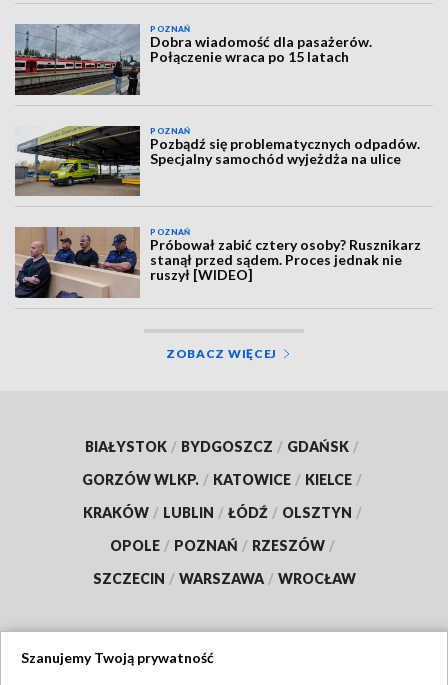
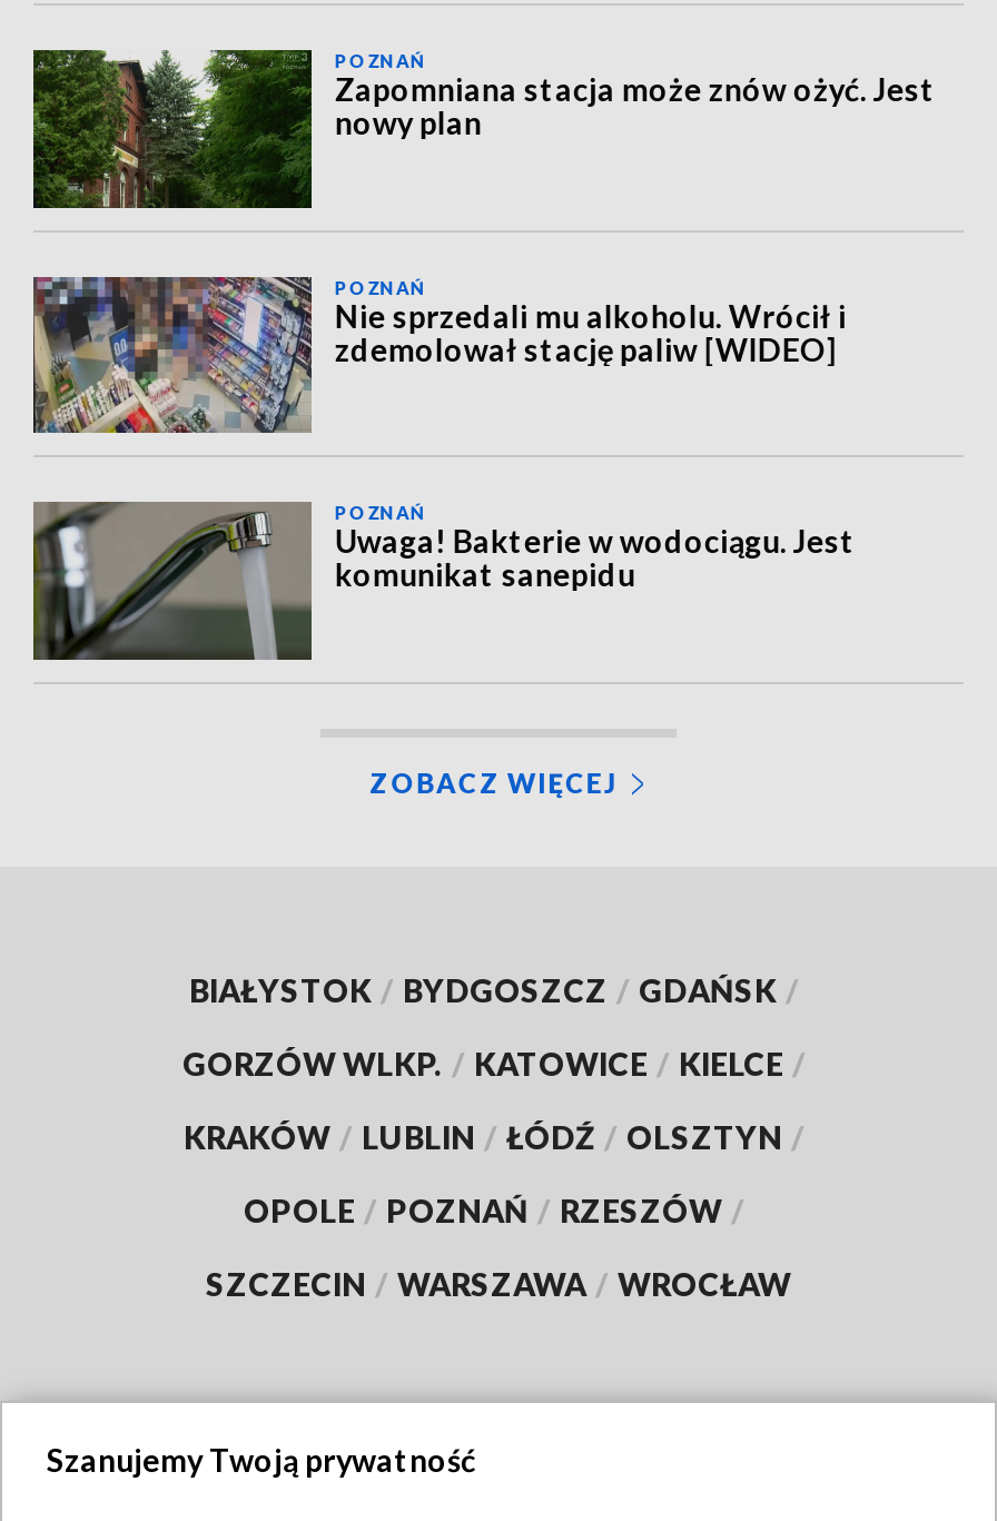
[14,24,372,96] [image] | Dobra wiadomość dla pasażerów. | Połączenie wraca po 15 latach -> [33,48,936,210] [image] | Zapomniana stacja może znów ożyć. Jest | nowy plan
[15,125,420,196] [image] | Pozbądź się problematycznych odpadów. | Specjalny samochód wyjeżdża na ulice -> [31,275,847,435] [image] | Nie sprzedali mu alkoholu. Wrócił i | zdemolował stację paliw [WIDEO]
[14,227,421,299] [image] | Próbował zabić cztery osoby? Rusznikarz | stanął przed sądem. Proces jednak nie | ruszył [WIDEO] -> [33,502,855,662] [image] | Uwaga! Bakterie w wodociągu. Jest | komunikat sanepidu

